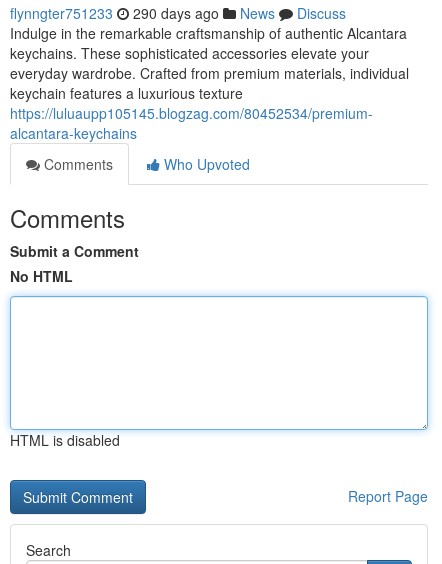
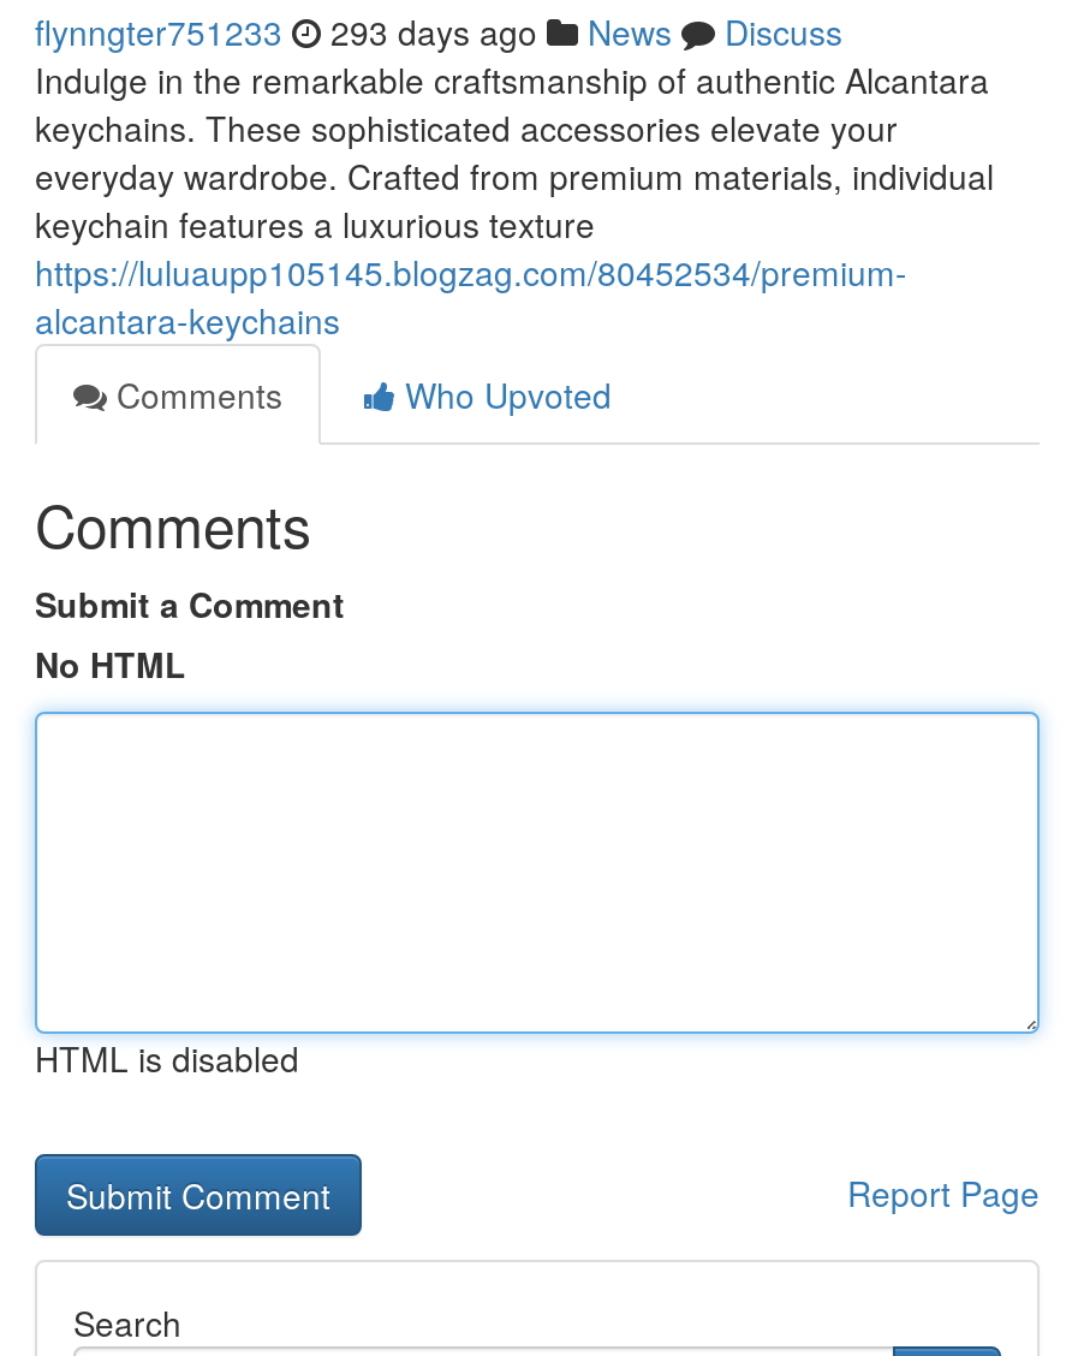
[10,3,346,23] flynngter751233 290 days ago News Discuss -> [35,7,842,55] flynngter751233 293 days ago News Discuss

